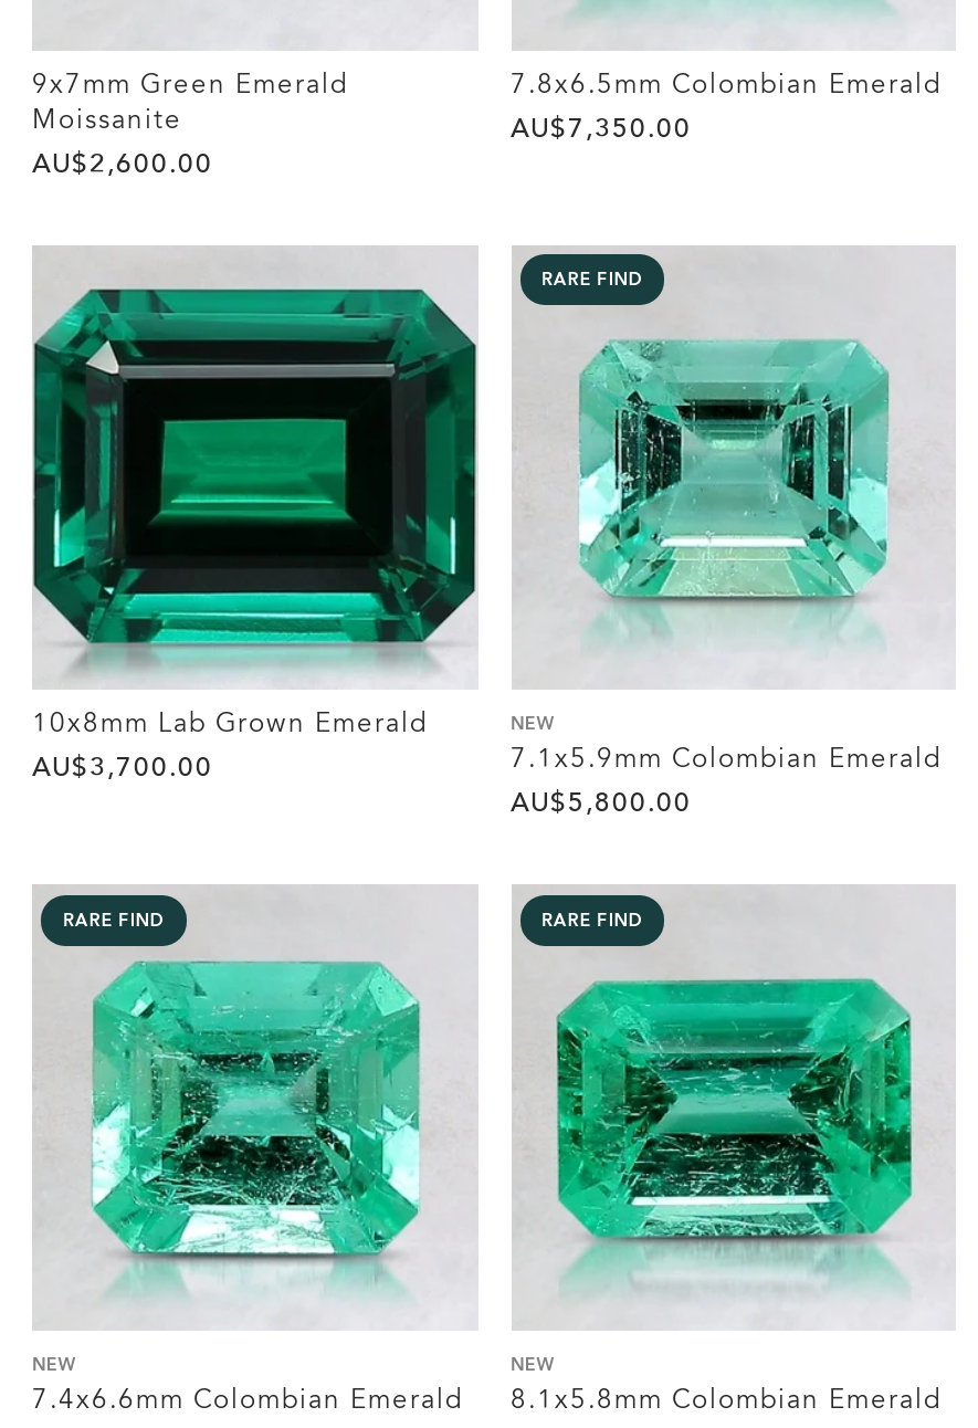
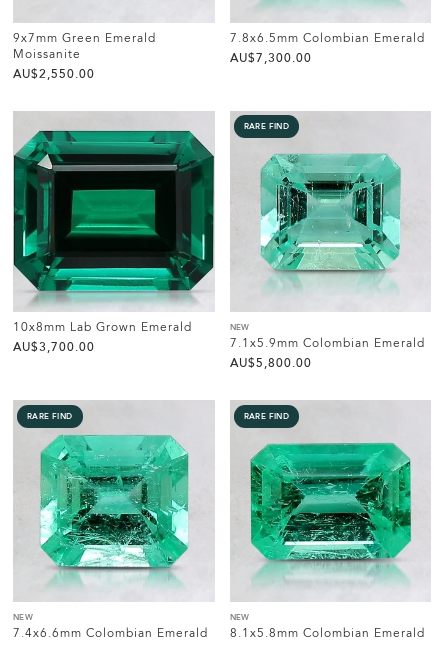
[511,117,692,143] AU$‌7,350.00 -> [229,53,311,65] AU$‌7,300.00
[32,152,213,179] AU$‌2,600.00 -> [13,69,95,81] AU$‌2,550.00

